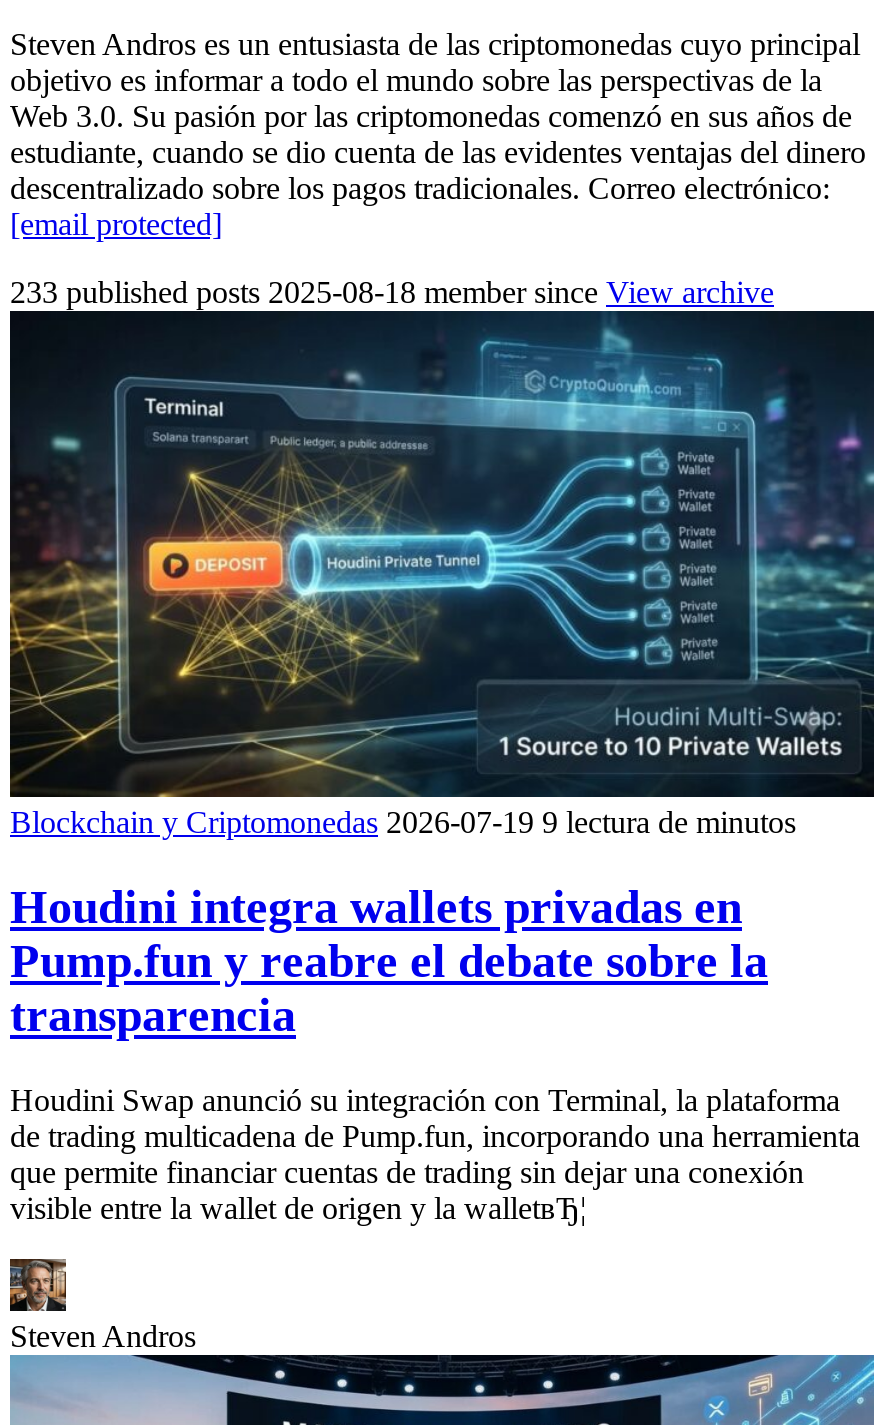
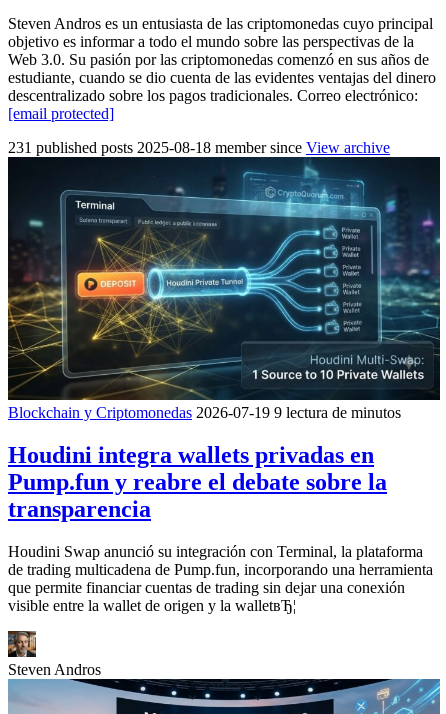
[10,275,774,309] 233 published posts 2025-08-18 member since View archive -> [8,139,390,156] 231 published posts 2025-08-18 member since View archive

